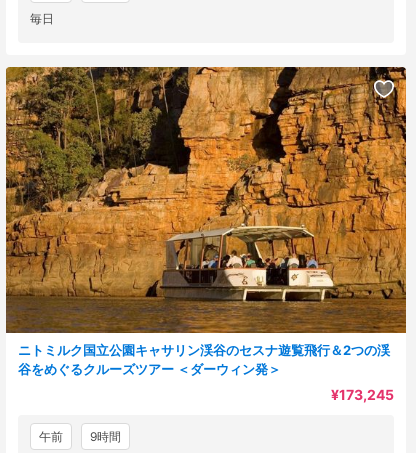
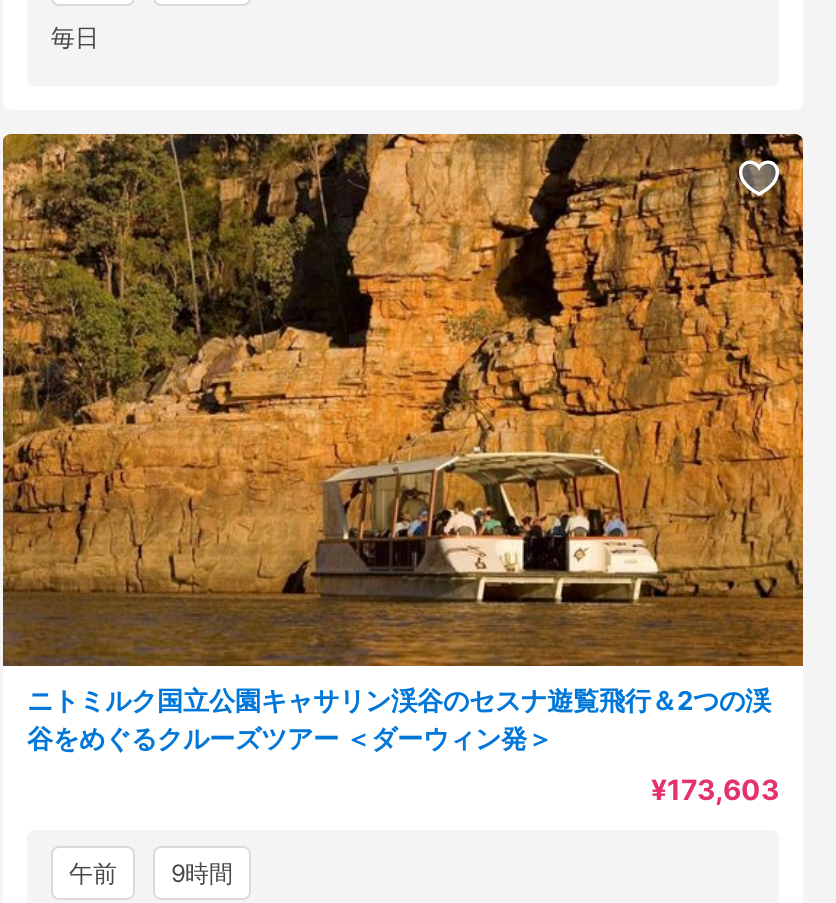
[331,386,394,403] ¥173,245 -> [651,773,779,807] ¥173,603

